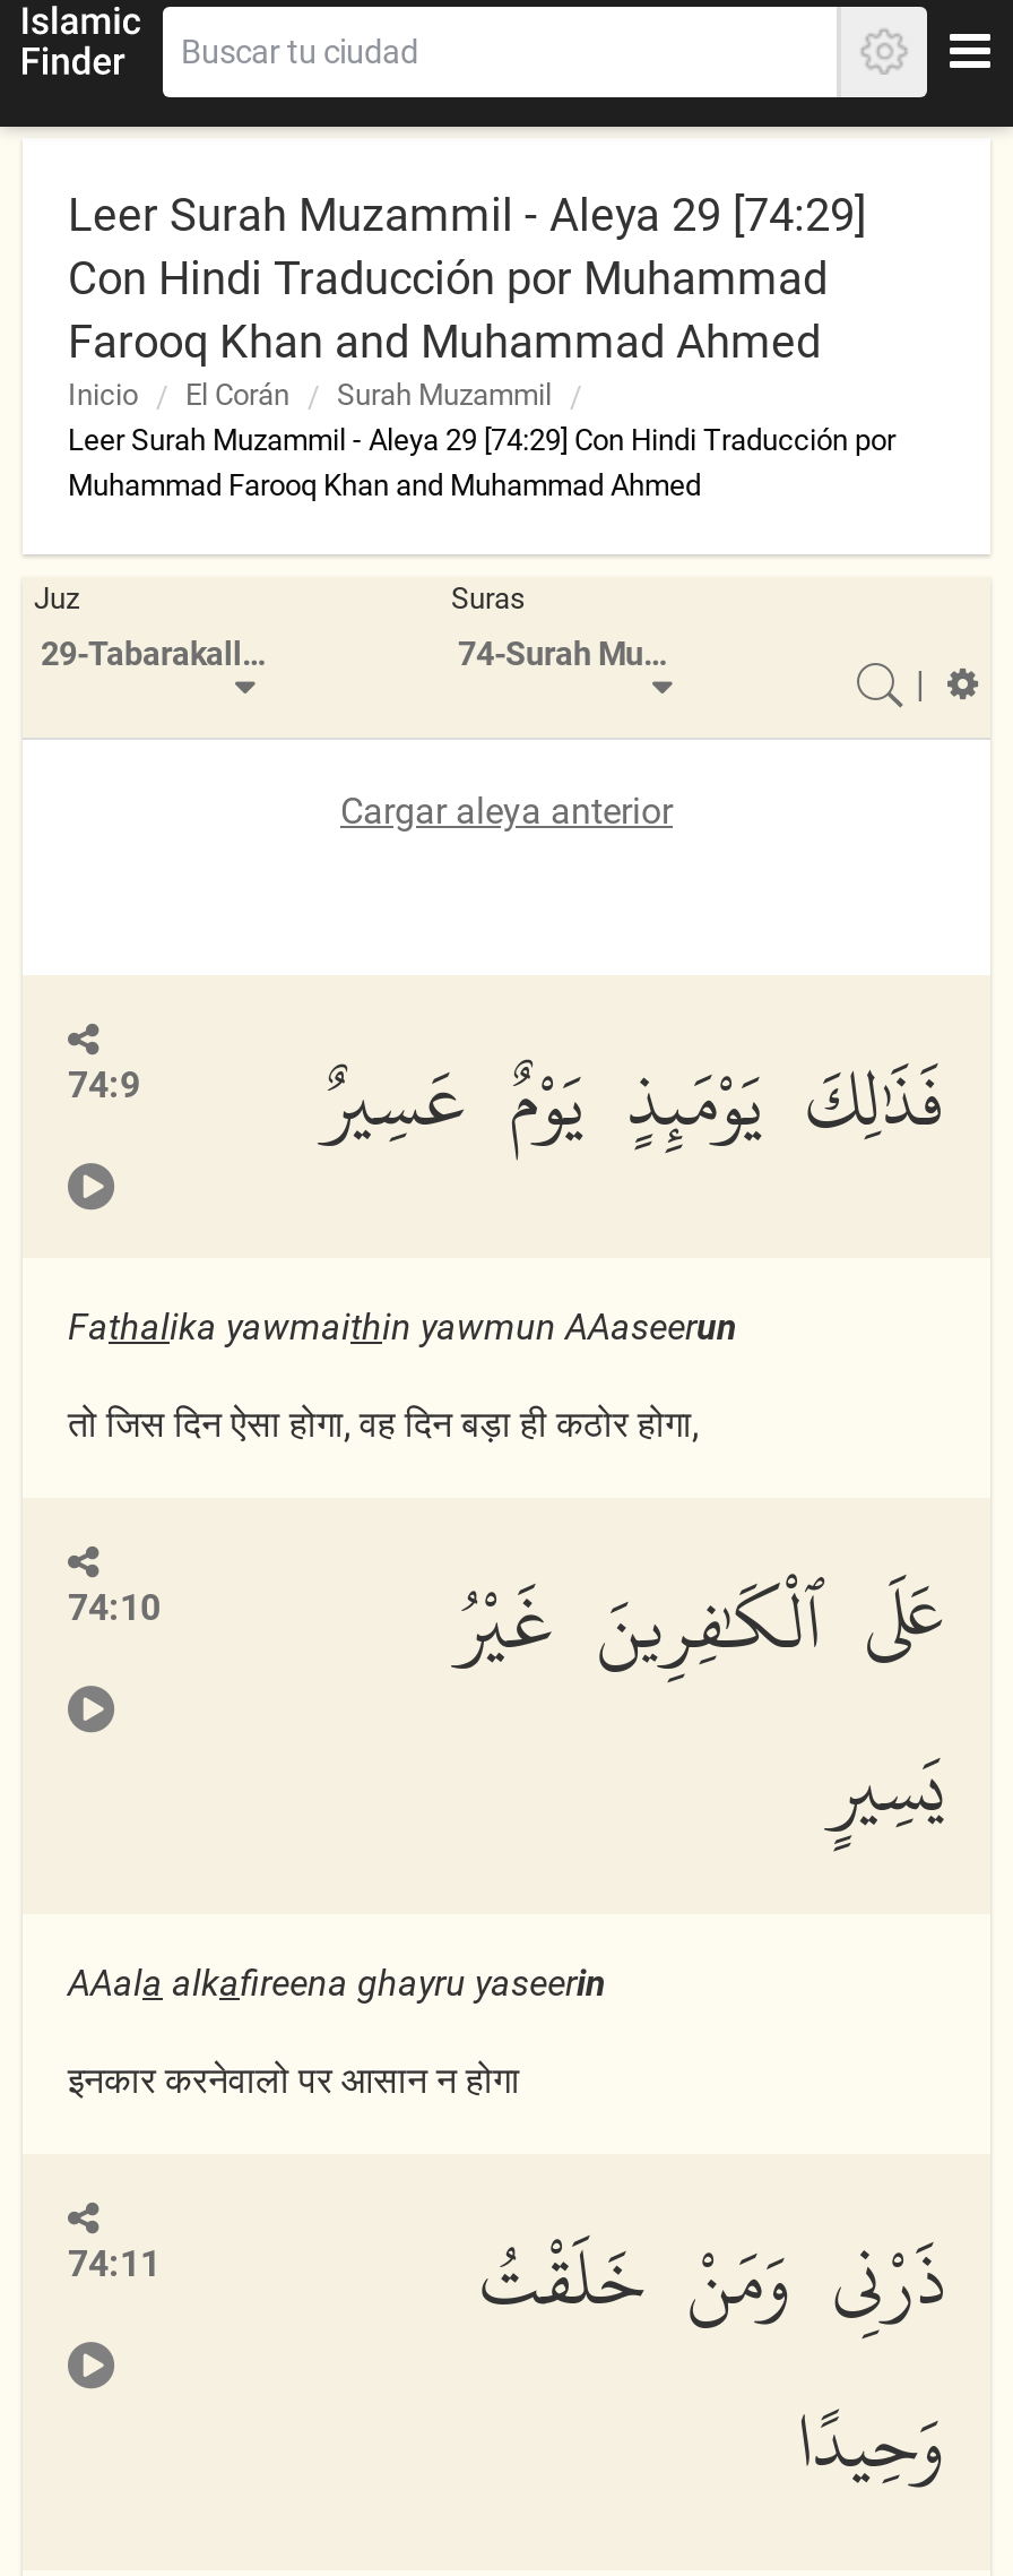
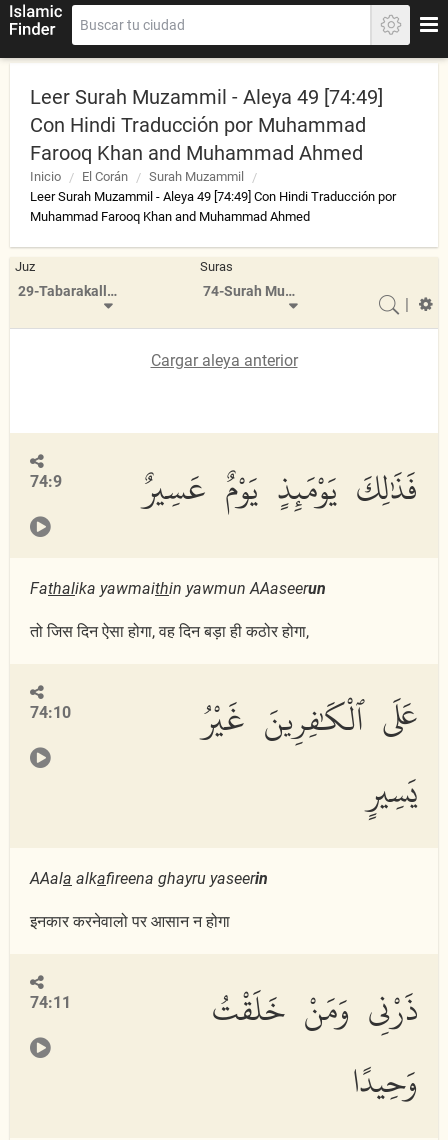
[68,188,866,242] Leer Surah Muzammil - Aleya 29 [74:29] -> [30,85,383,109] Leer Surah Muzammil - Aleya 49 [74:49]
[68,423,895,457] Leer Surah Muzammil - Aleya 29 [74:29] Con Hindi Traducción por -> [30,189,396,204] Leer Surah Muzammil - Aleya 49 [74:49] Con Hindi Traducción por

